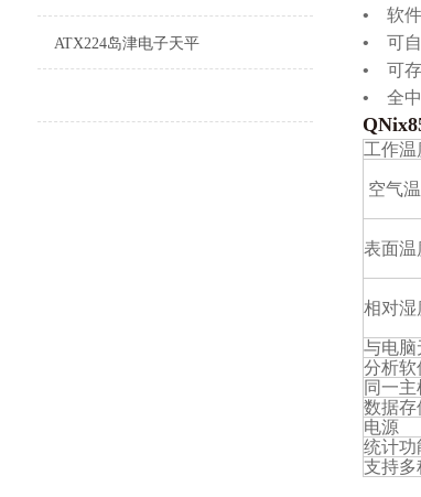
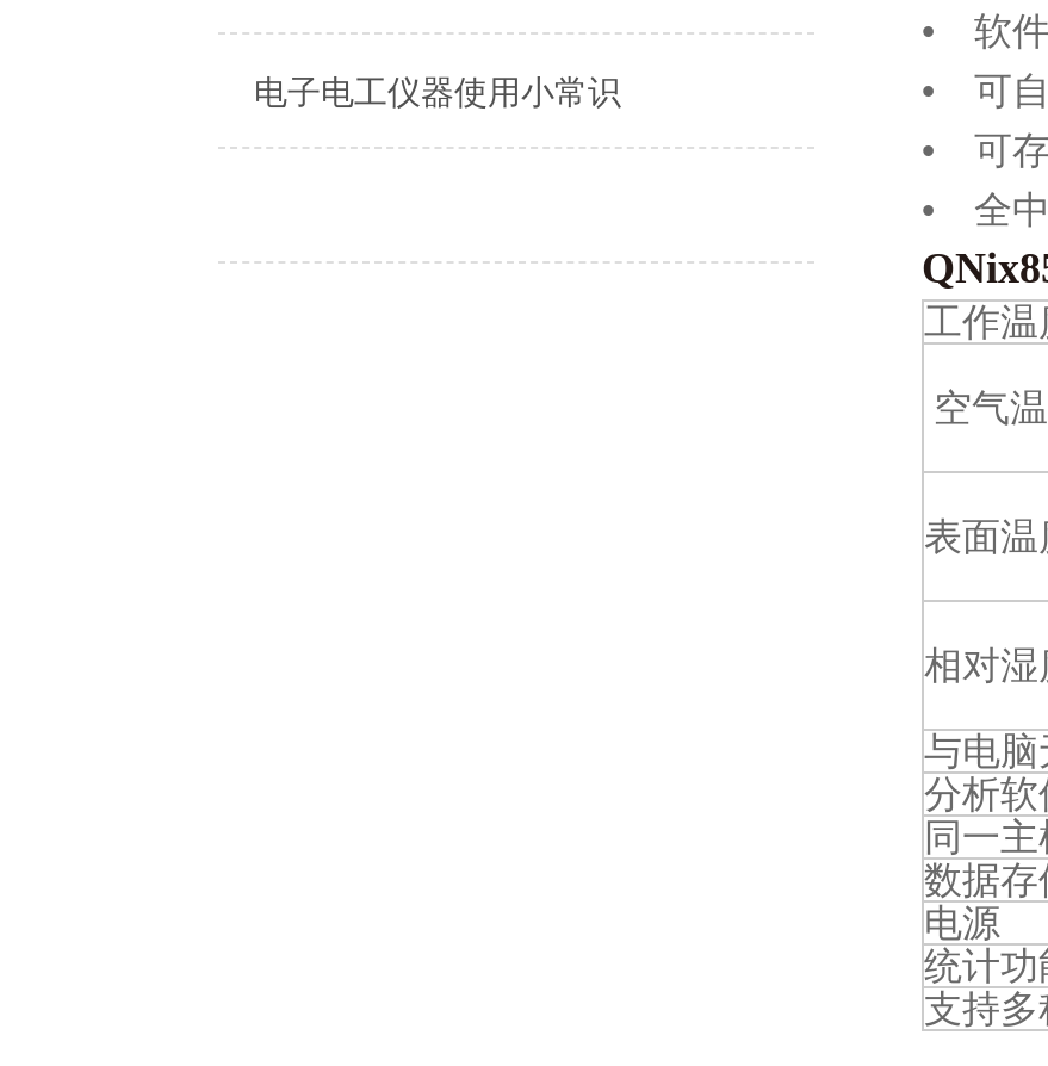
[54,35,199,52] ATX224岛津电子天平 -> [254,75,621,111] 电子电工仪器使用小常识

